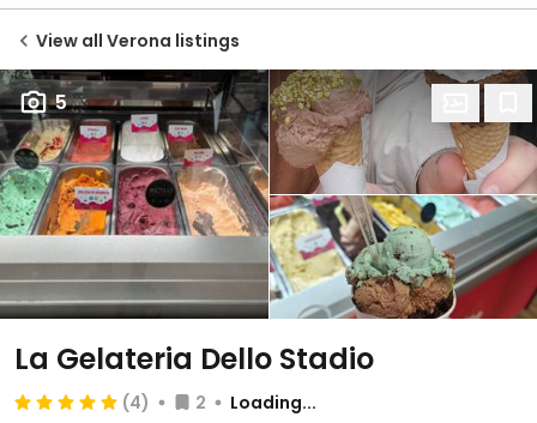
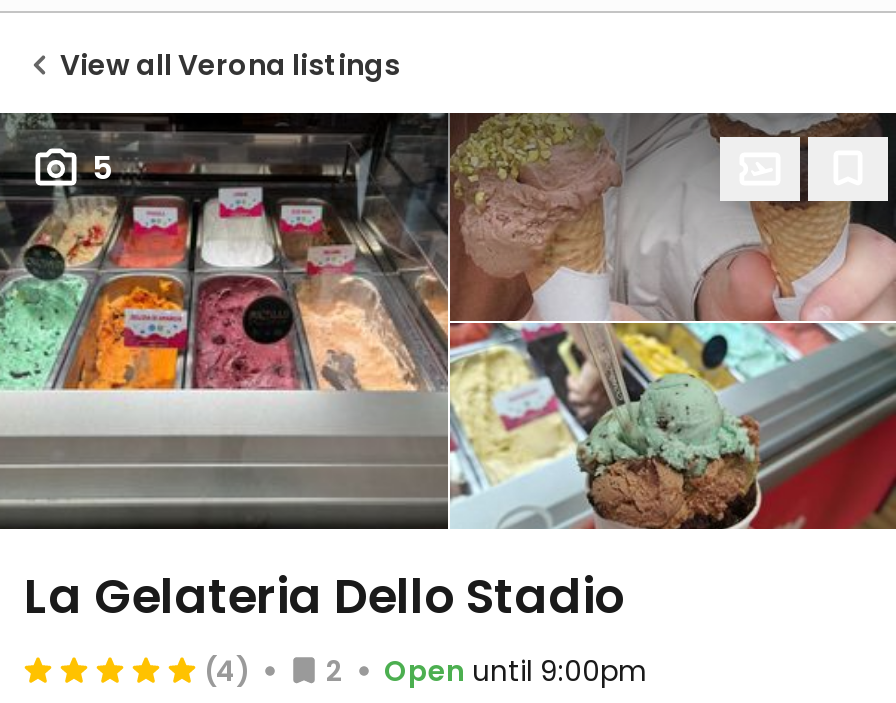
[230,391,316,415] Loading... -> [384,650,648,690] Open until 9:00pm

